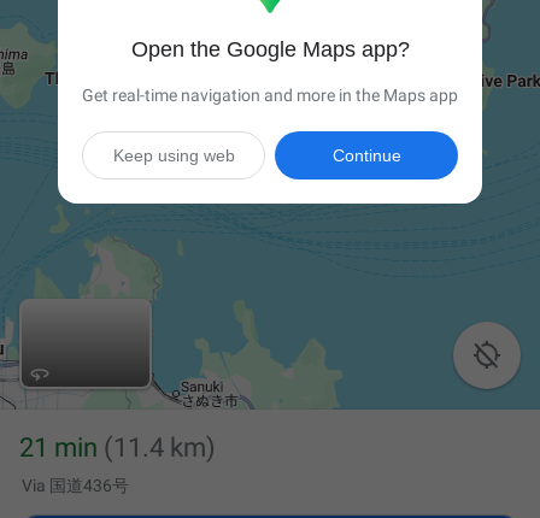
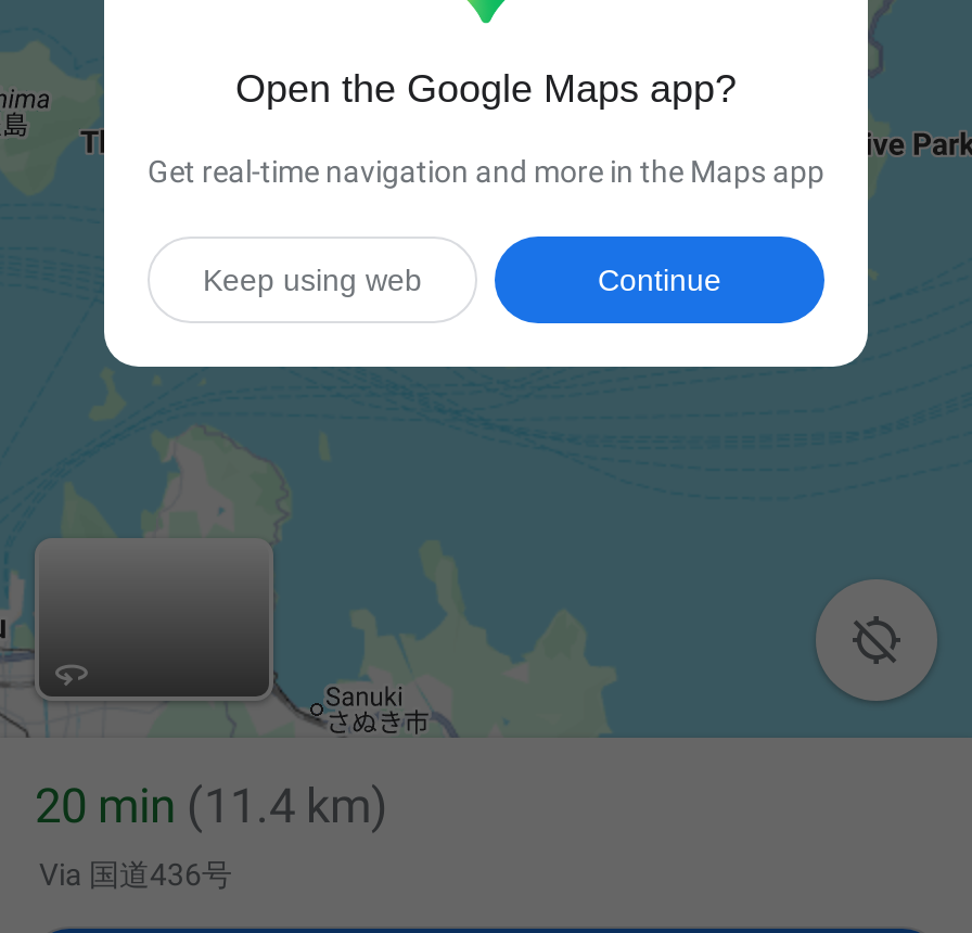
[19,432,216,463] 21 min (11.4 km) -> [35,779,388,833] 20 min (11.4 km)

